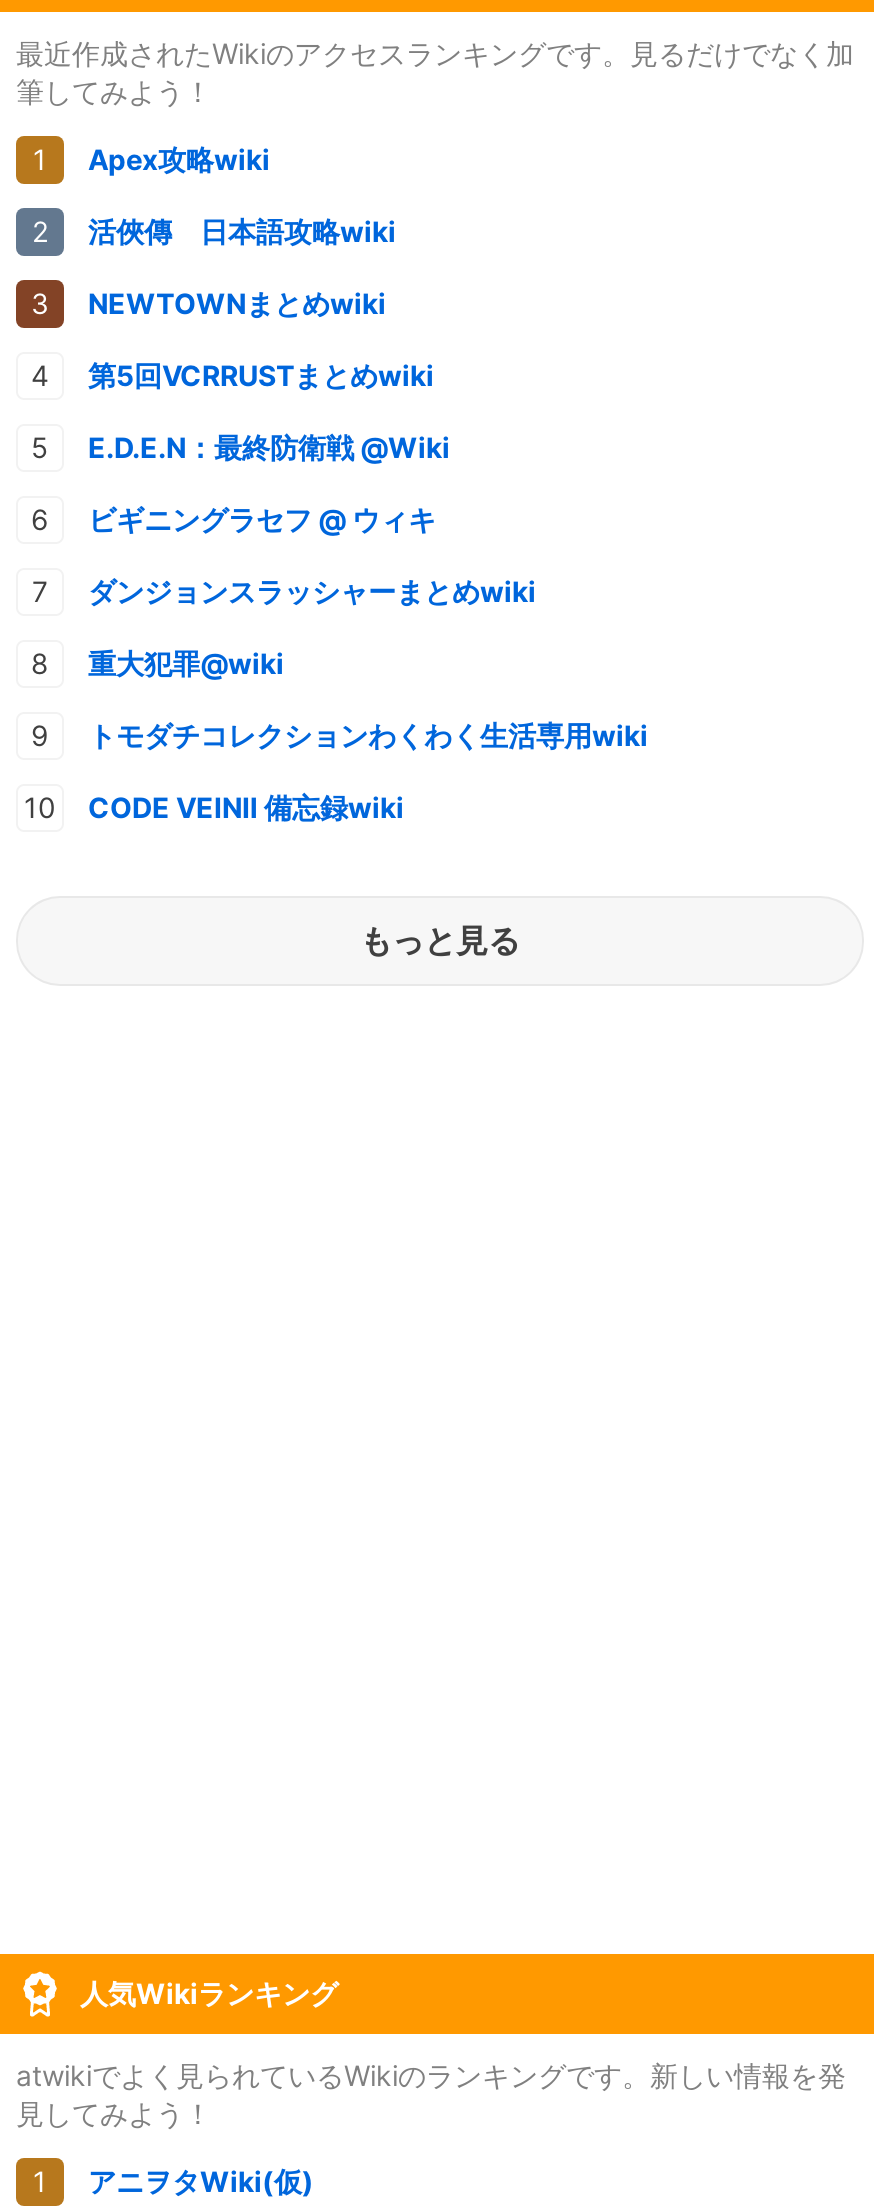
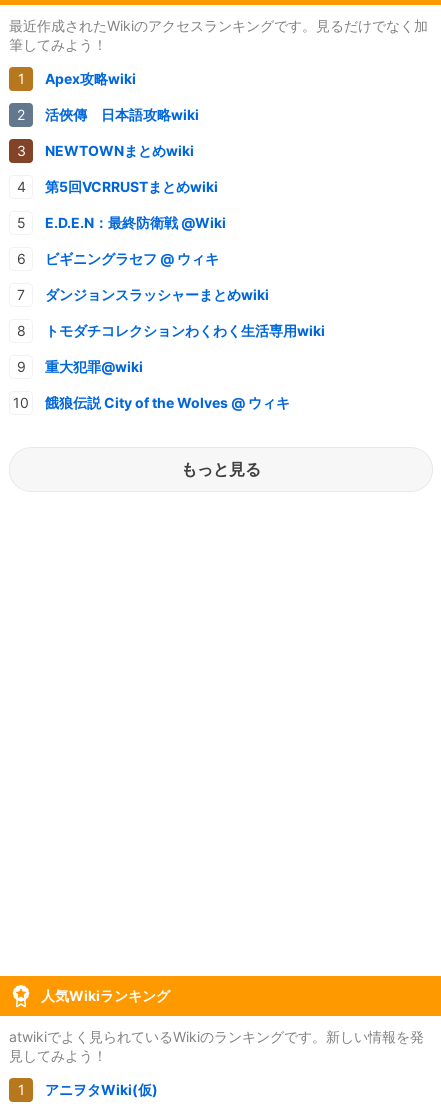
moved [88,645,284,679] -> [45,358,143,375]: 重大犯罪@wiki
moved [88,717,648,751] -> [45,322,325,339]: トモダチコレクションわくわく生活専用wiki
[88,789,404,823] CODE VEINⅡ 備忘録wiki -> [45,394,290,411] 餓狼伝説 City of the Wolves @ ウィキ

